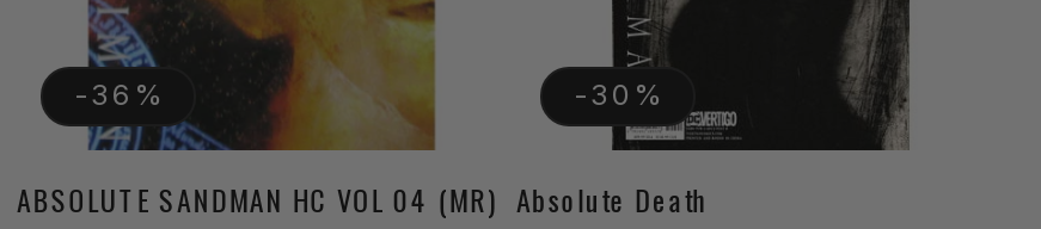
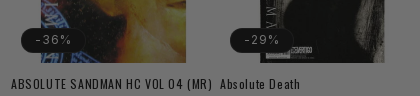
[574,76,662,112] -30% -> [244,32,280,47] -29%

